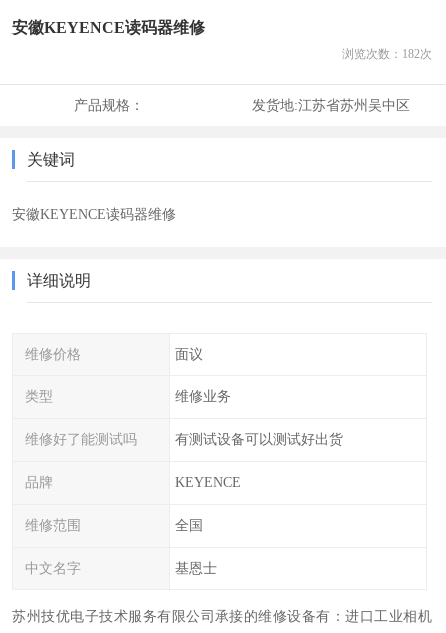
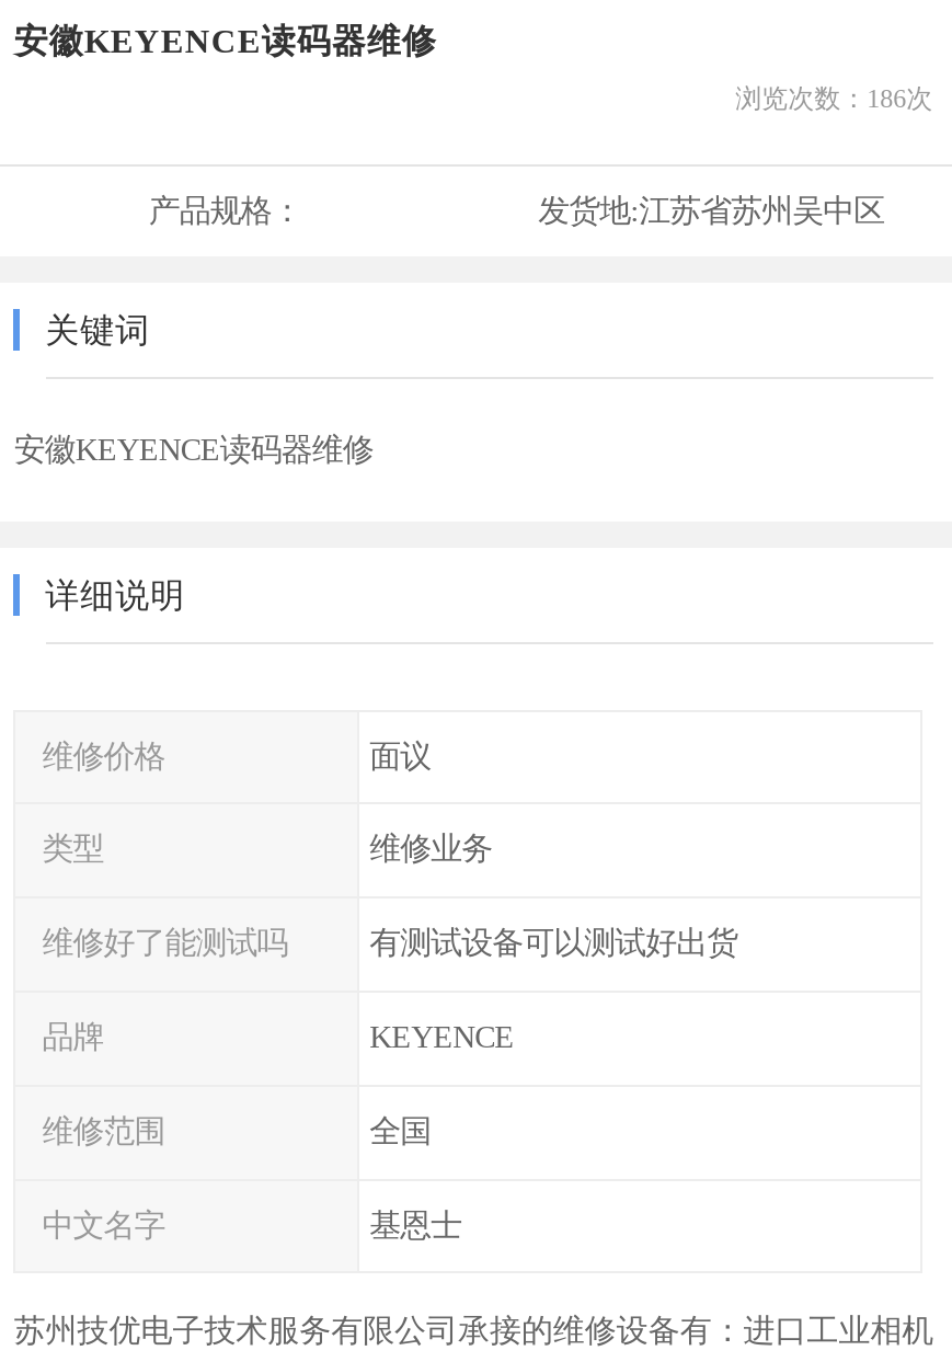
[342,47,432,61] 浏览次数：182次 -> [736,82,933,113] 浏览次数：186次

